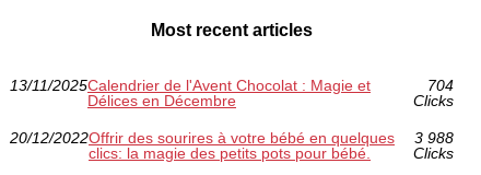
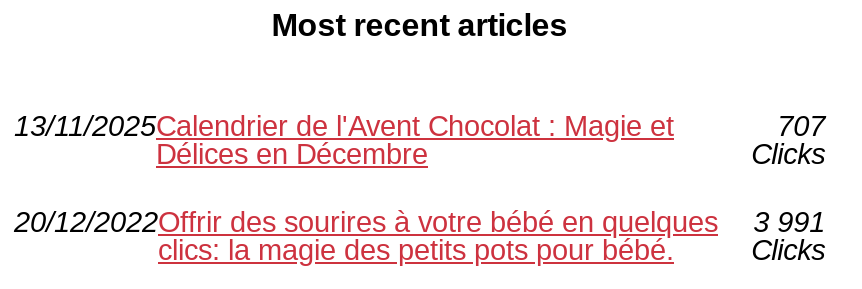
[427,77,453,94] 704 -> [777,111,825,143] 707
[10,129,453,147] 20/12/2022Offrir des sourires à votre bébé en quelques 3 988 -> [14,207,825,239] 20/12/2022Offrir des sourires à votre bébé en quelques 3 991

